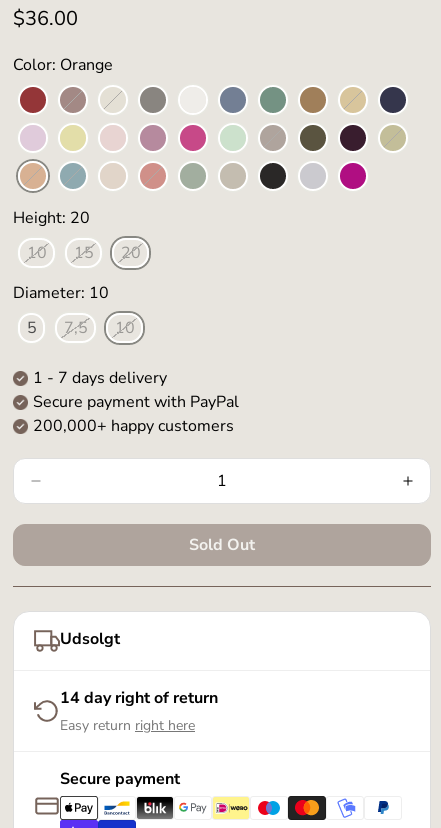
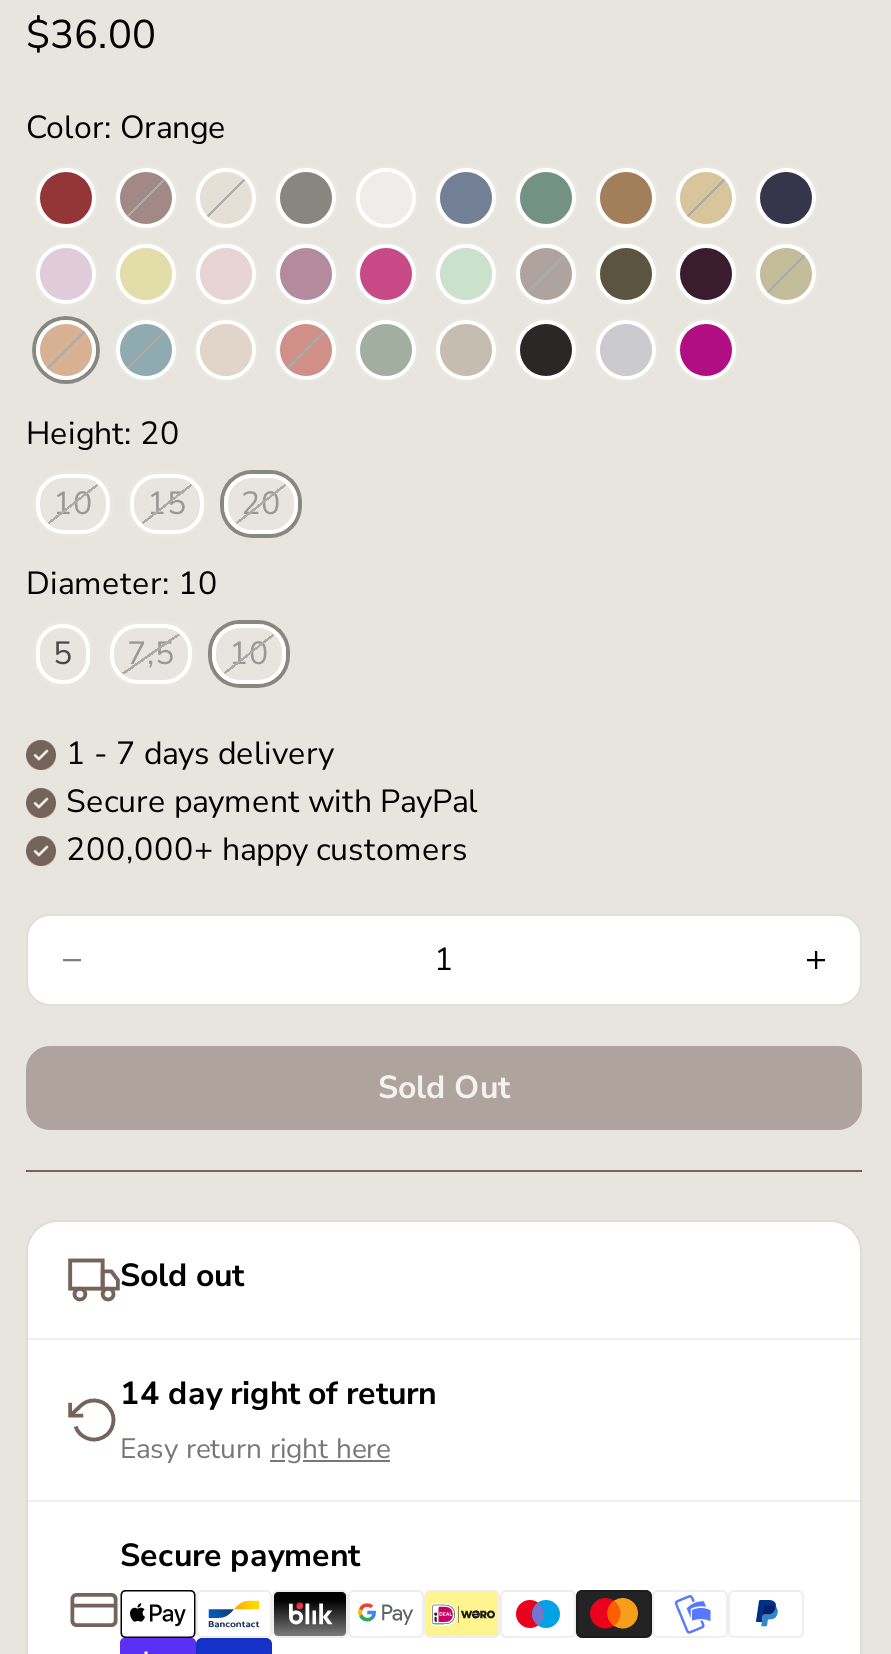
[60,628,120,650] Udsolgt -> [120,1254,244,1298] Sold out

